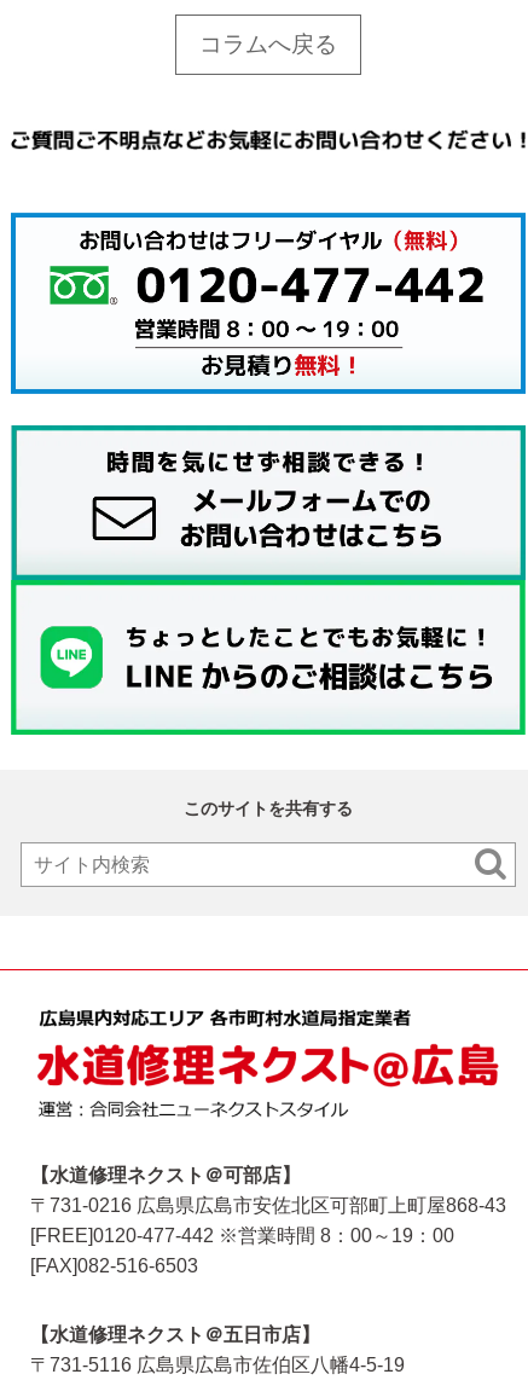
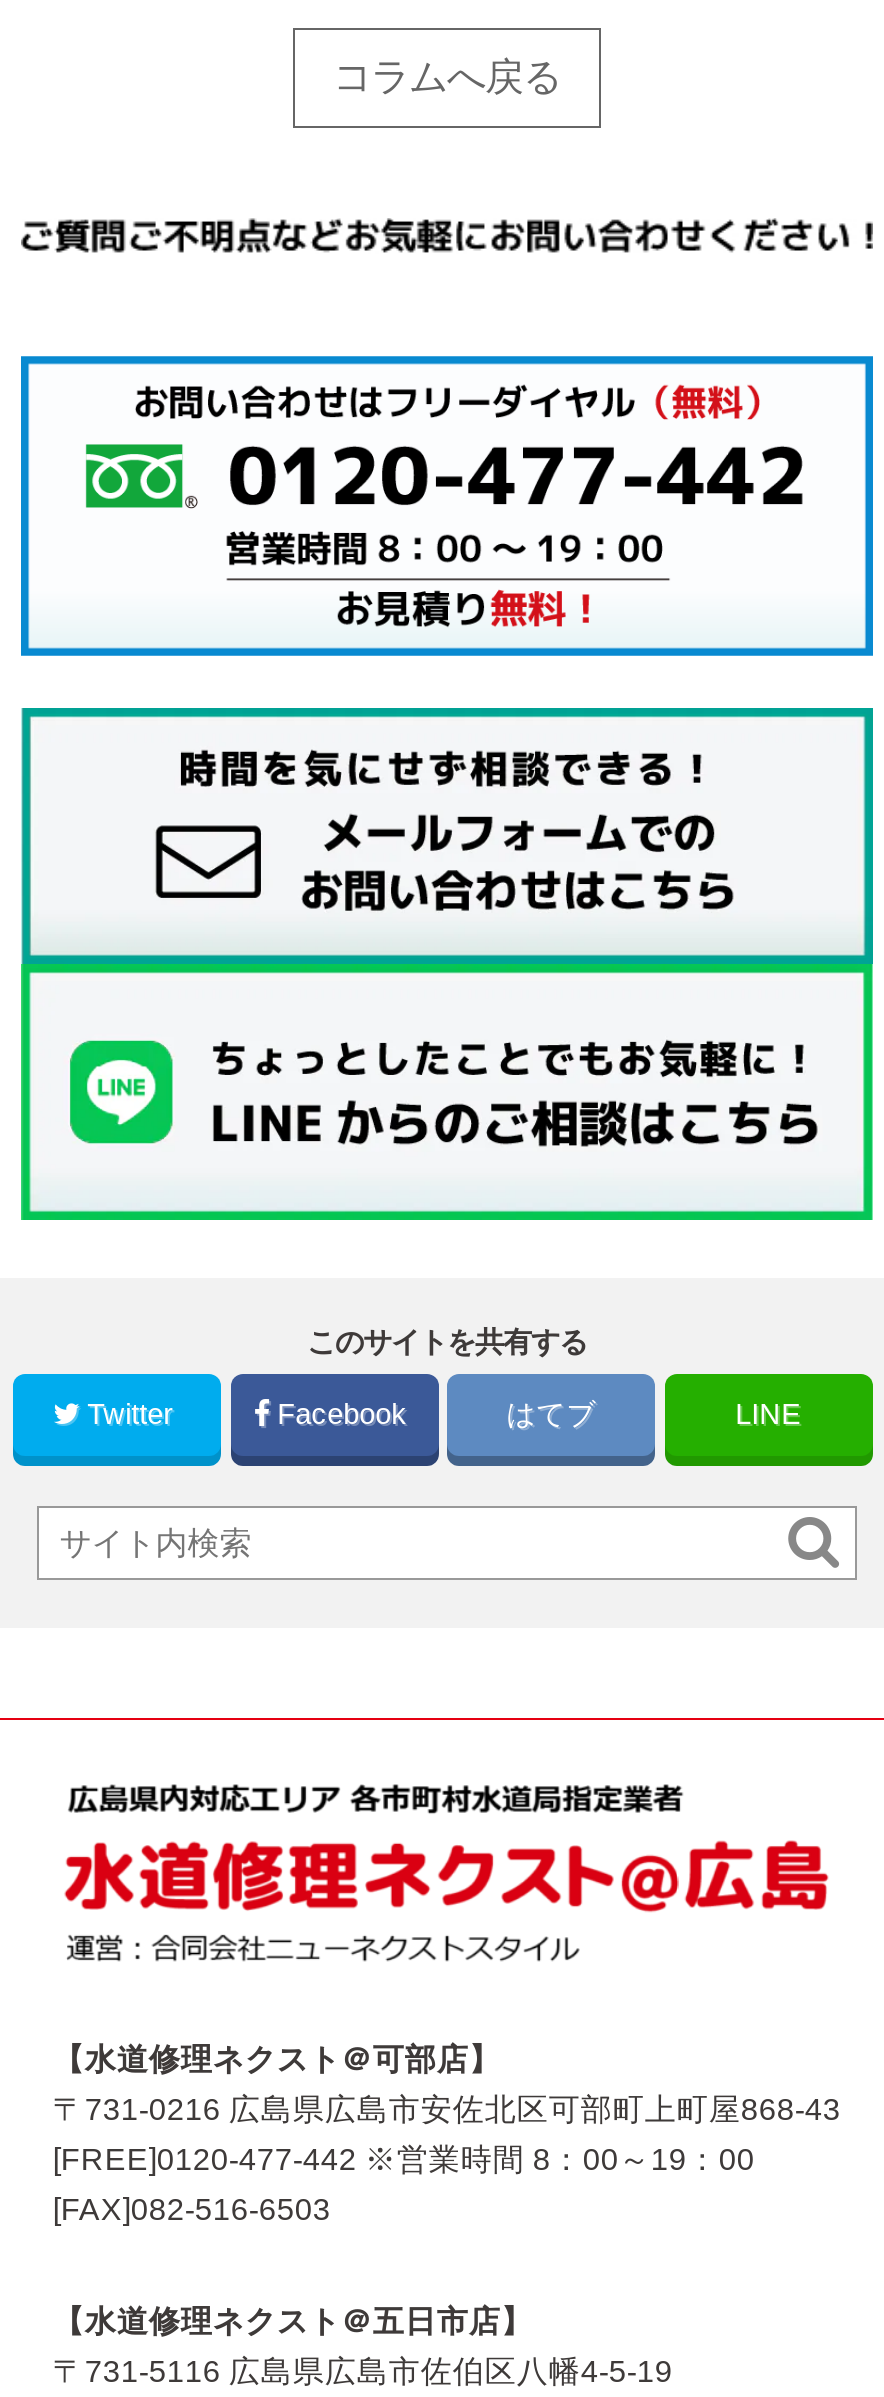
none -> [79,1399,801,1431] Twitter | Facebook | はてブ | LINE

